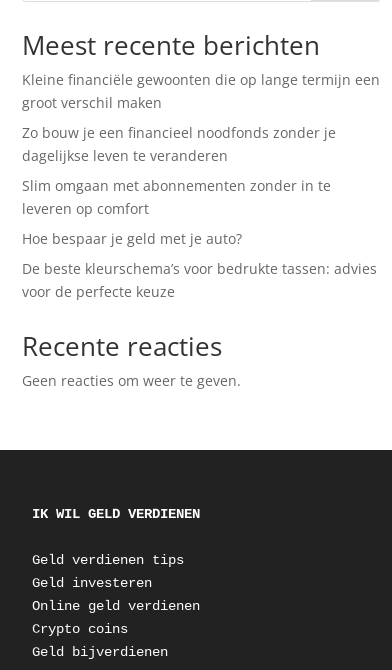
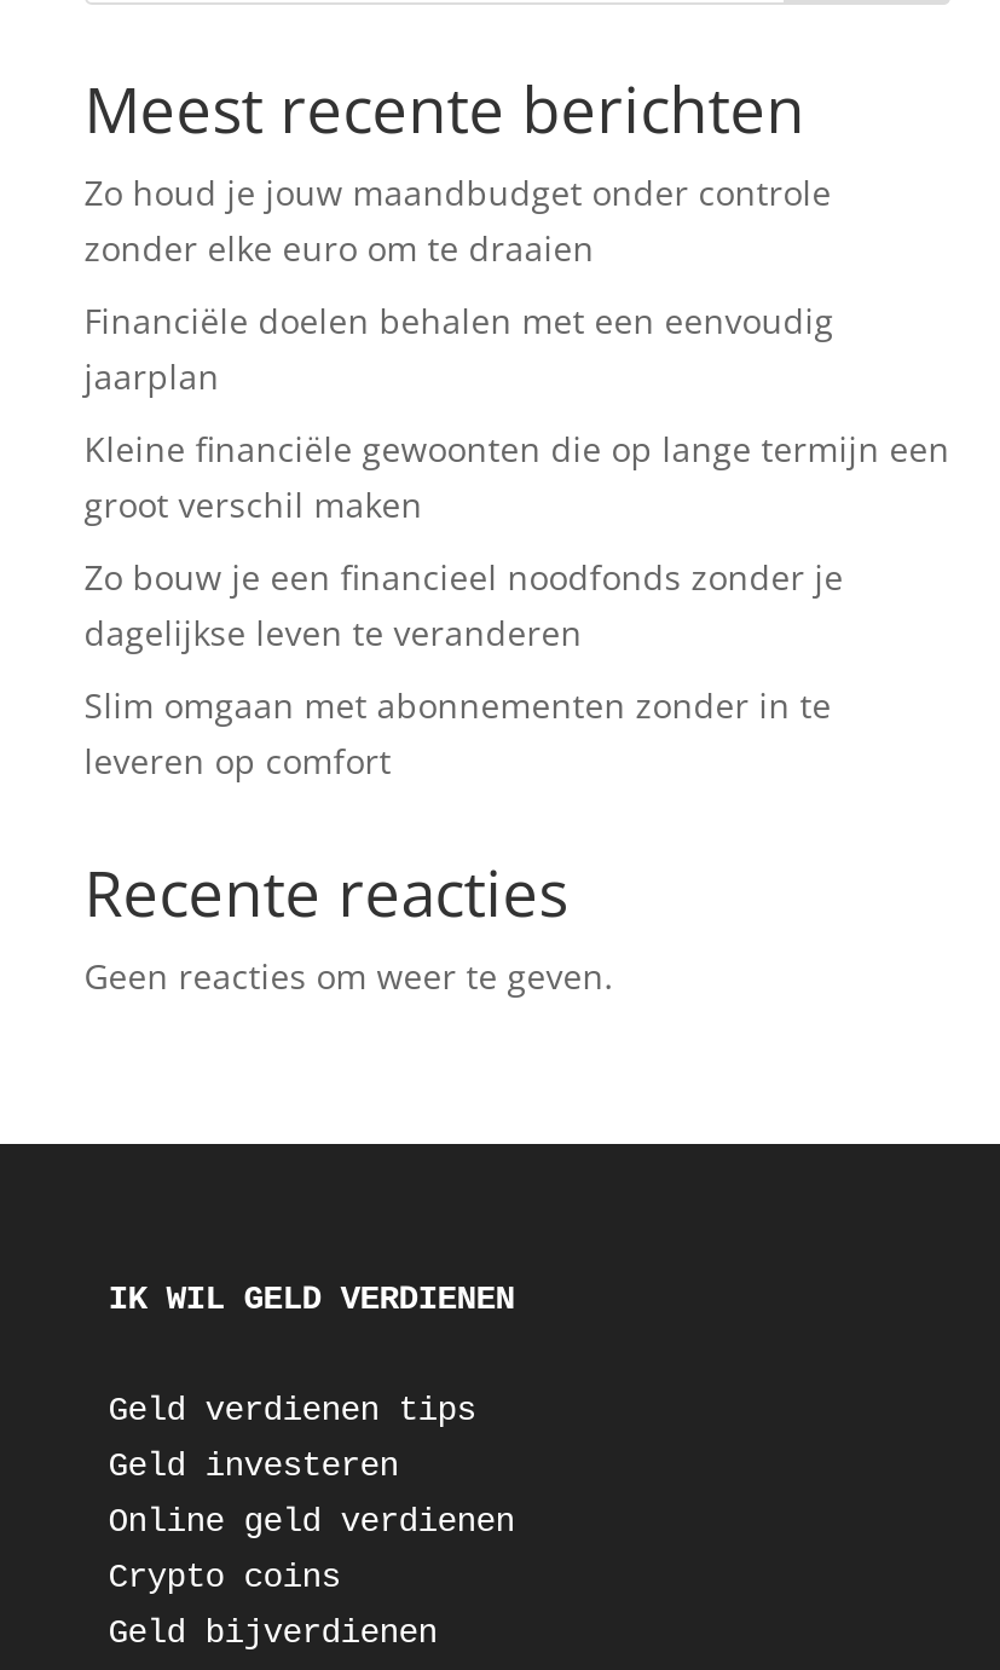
none -> [84,169,834,399] Zo houd je jouw maandbudget onder controle | zonder elke euro om te draaien | Financiële doelen behalen met een eenvoudig | jaarplan
moved [22,70,380,218] -> [84,425,950,783]: Kleine financiële gewoonten die op lange termijn een | groot verschil maken | Zo bouw je een financieel noodfonds zonder je | dagelijkse leven te veranderen | Slim omgaan met abonnementen zonder in te | leveren op comfort
[22,229,377,301] Hoe bespaar je geld met je auto? | De beste kleurschema’s voor bedrukte tassen: advies | voor de perfecte keuze -> none

